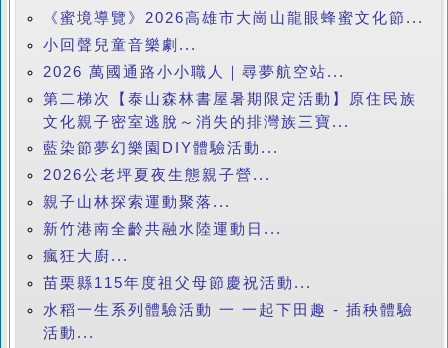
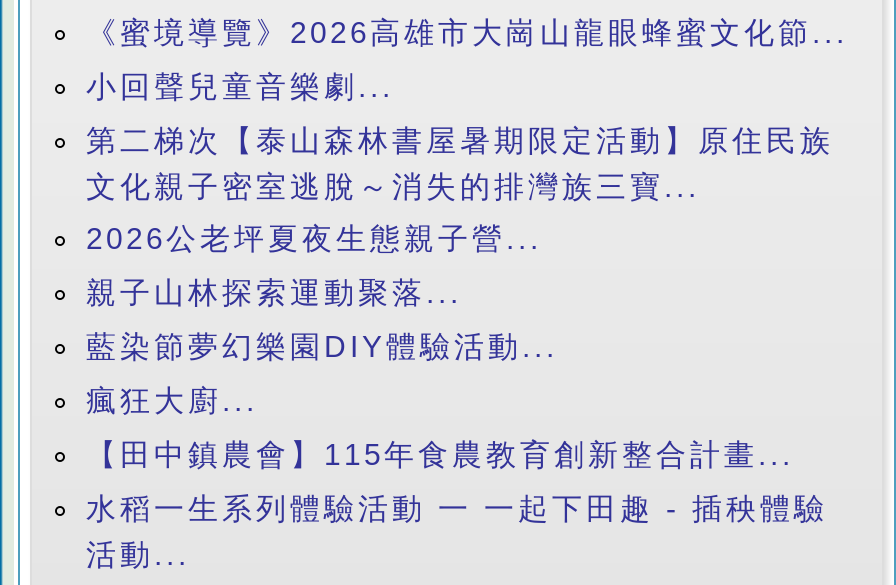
[43,63,345,80] 2026 萬國通路小小職人｜尋夢航空站... -> none
moved [43,139,279,156] -> [86,330,558,364]: 藍染節夢幻樂園DIY體驗活動...
[43,220,282,237] 新竹港南全齡共融水陸運動日... -> none
[43,274,312,291] 苗栗縣115年度祖父母節慶祝活動... -> [86,438,794,472] 【田中鎮農會】115年食農教育創新整合計畫...

